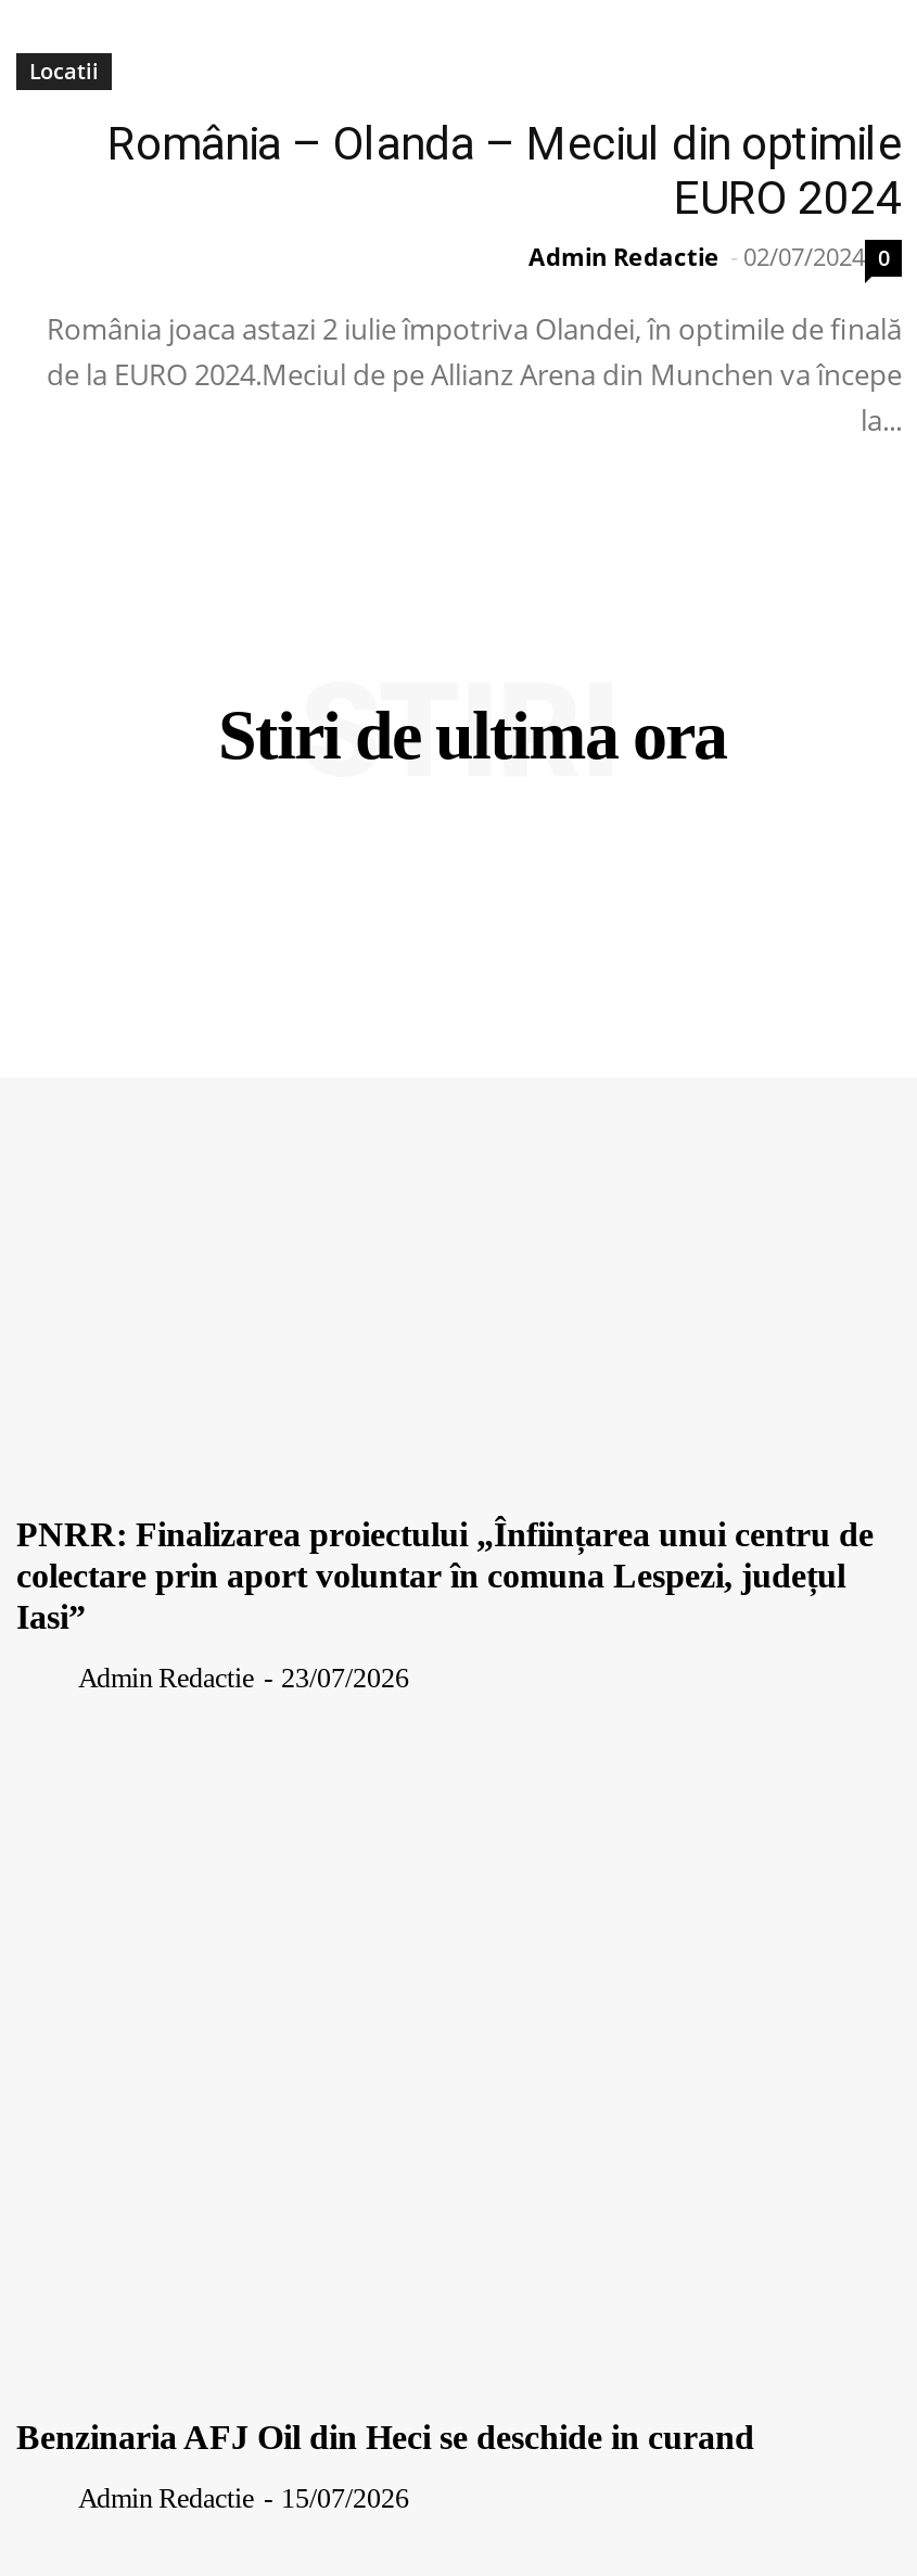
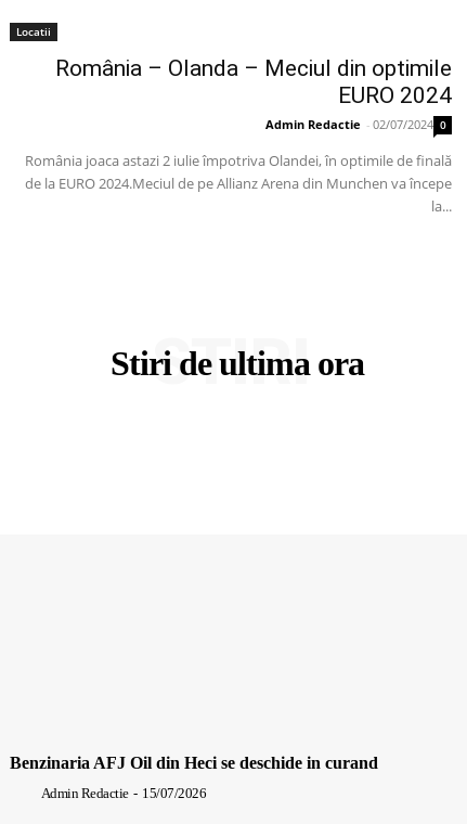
[16,1515,874,1693] PNRR: Finalizarea proiectului „Înființarea unui centru de | colectare prin aport voluntar în comuna Lespezi, județul | Iasi” | Admin Redactie - 23/07/2026 -> none

